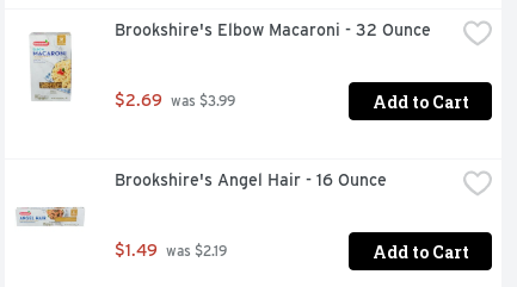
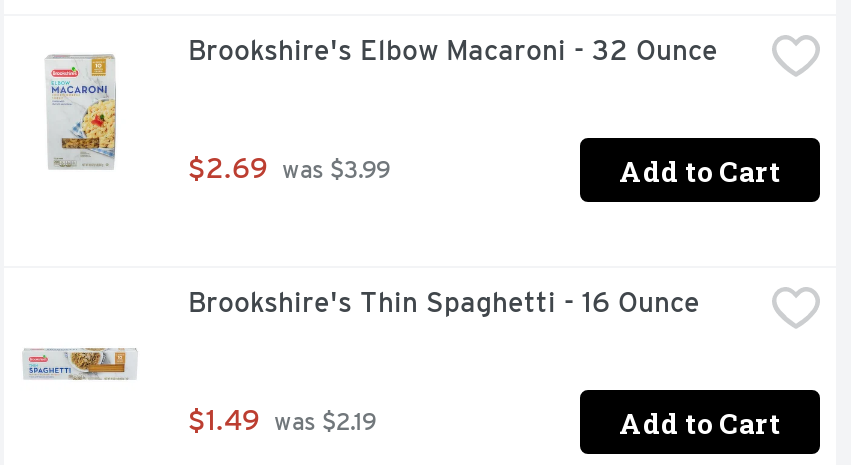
[115,171,387,190] Brookshire's Angel Hair - 16 Ounce -> [188,286,700,318] Brookshire's Thin Spaghetti - 16 Ounce

